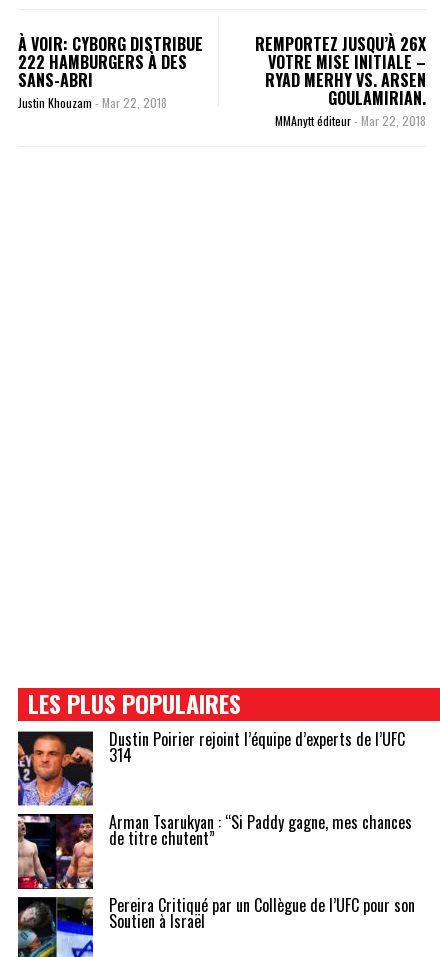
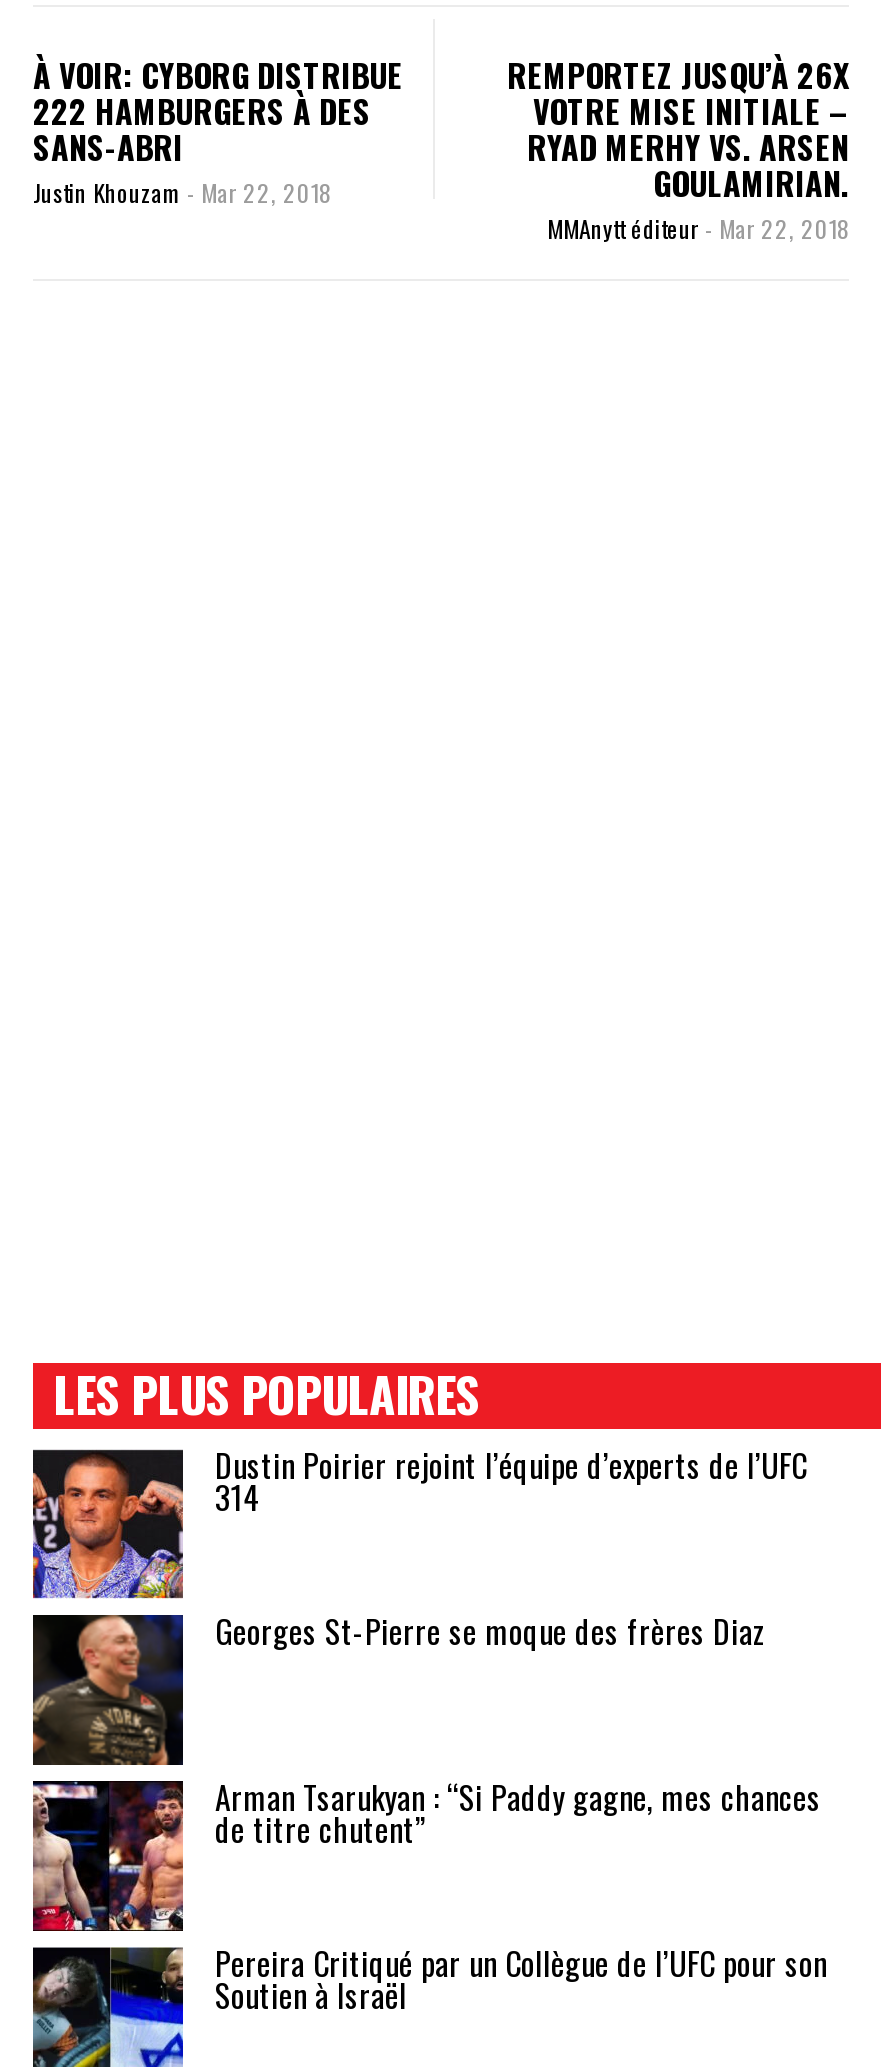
none -> [31,1607,765,1767] [image] | Georges St-Pierre se moque des frères Diaz

